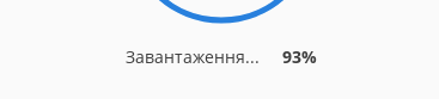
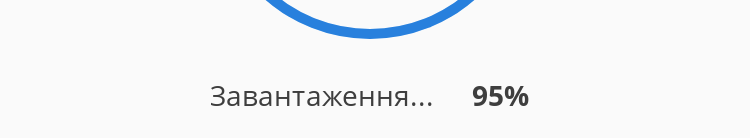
[126,45,317,67] Завантаження... 93% -> [210,75,530,113] Завантаження... 95%

